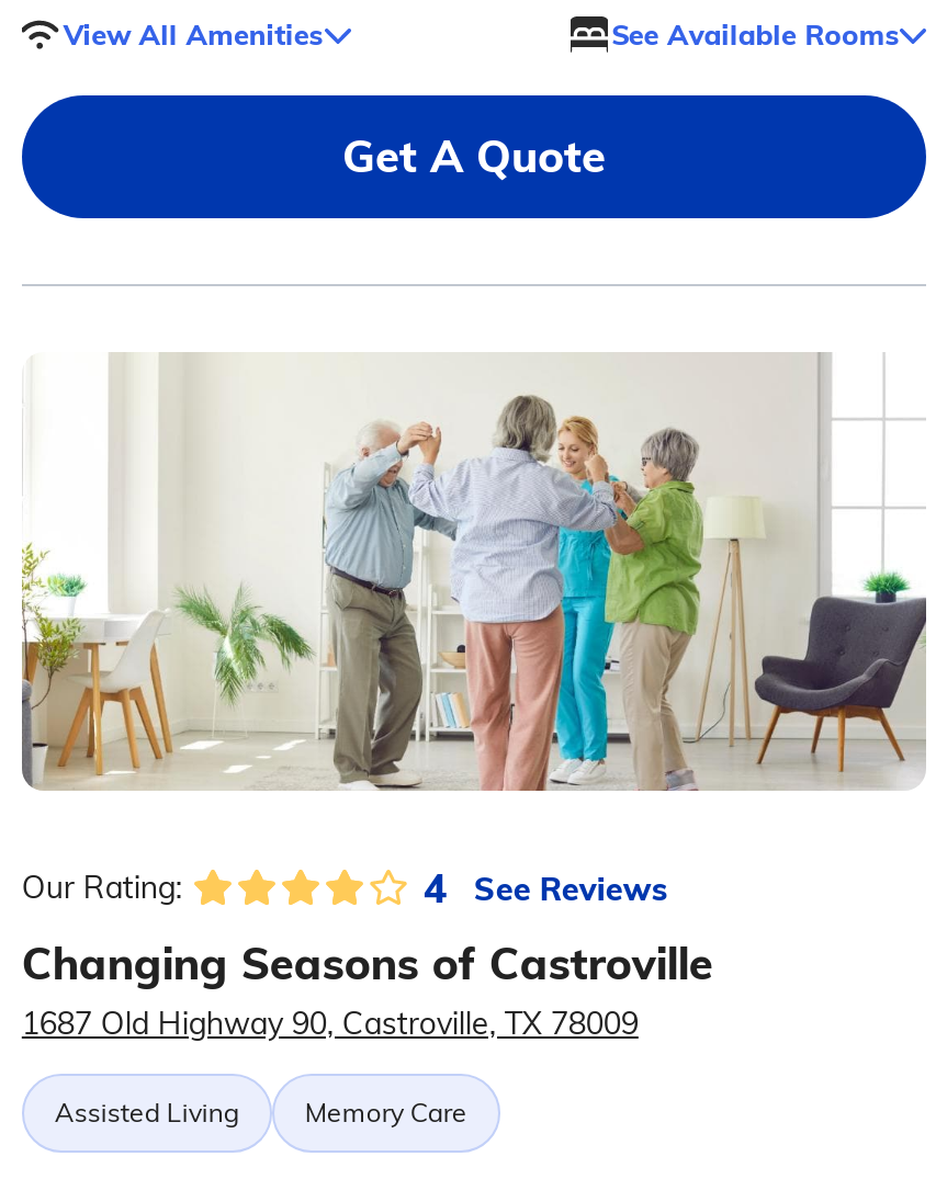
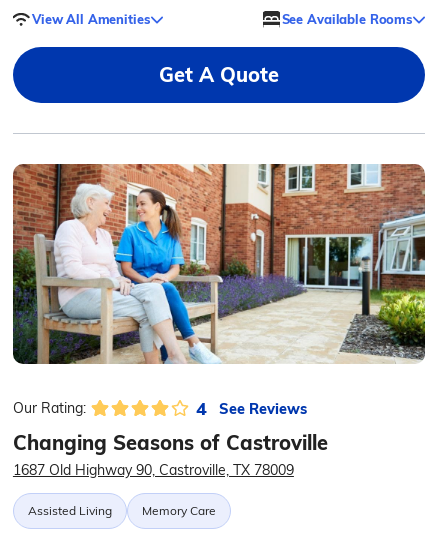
[22,352,926,791] [image] -> [12,163,426,365] [image]

